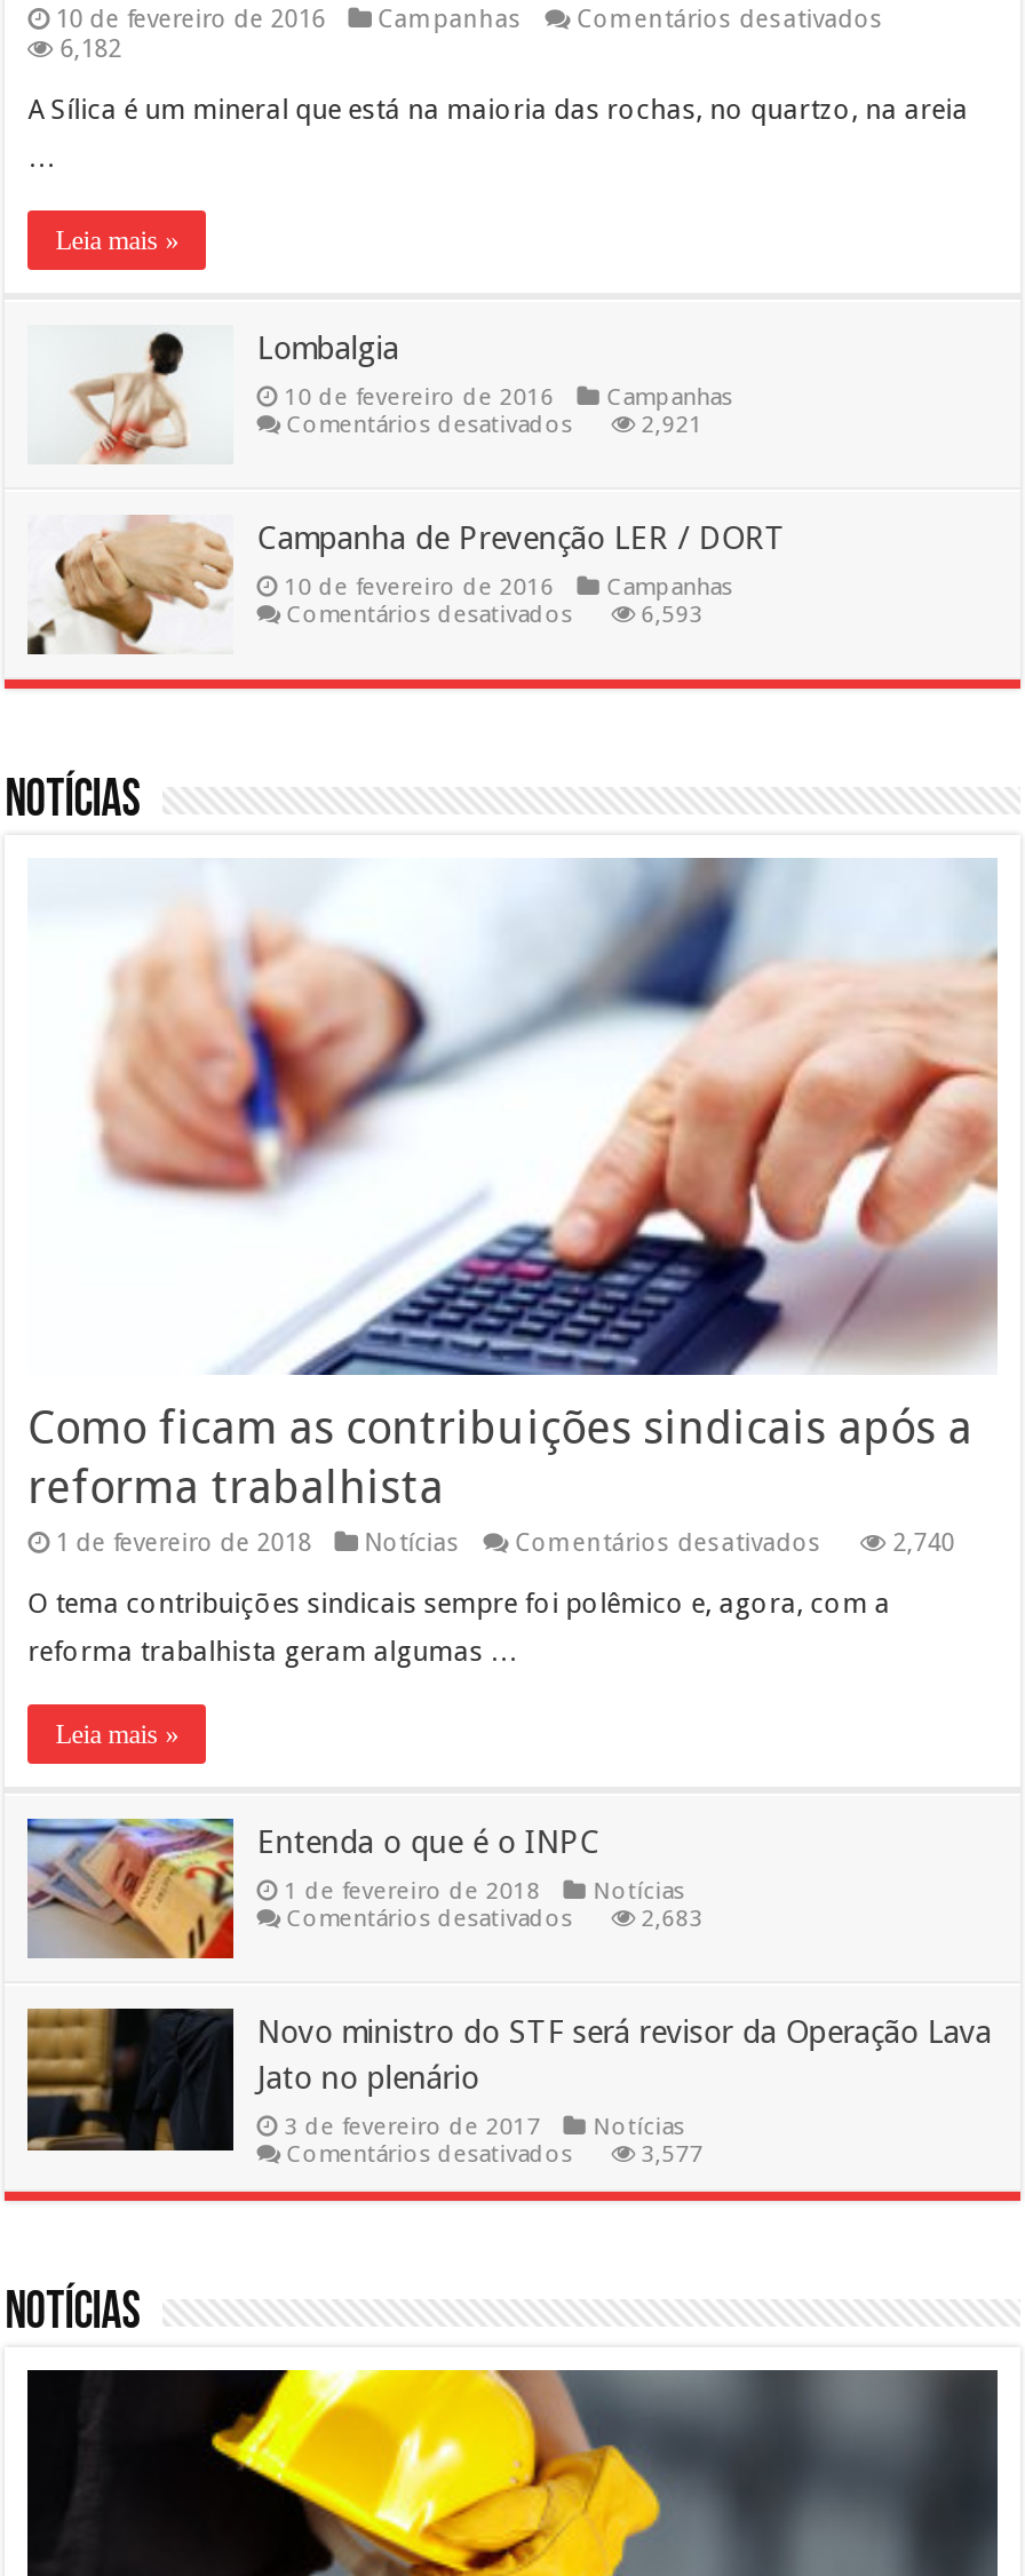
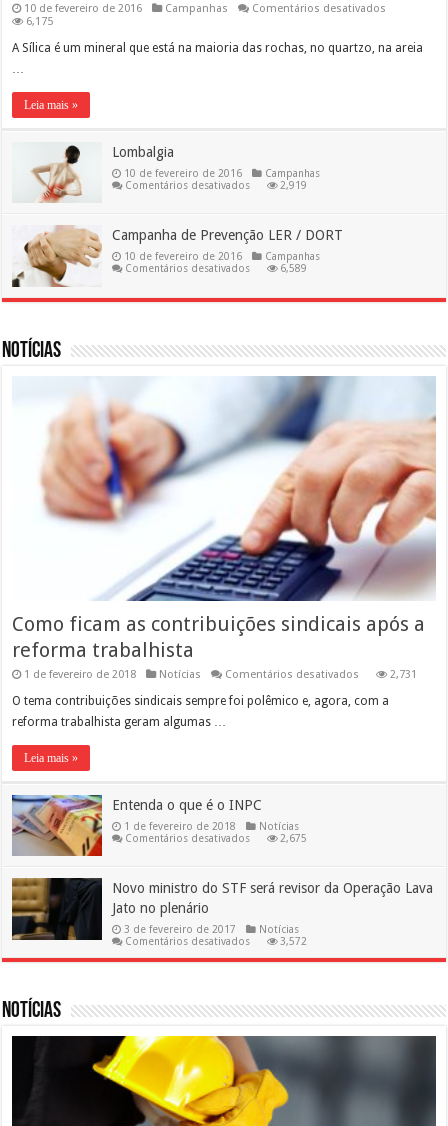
[60,34,122,64] 6,182 -> [26,15,53,28] 6,175
[641,409,703,437] 2,921 -> [280,179,307,191] 2,919
[641,600,703,627] 6,593 -> [280,262,307,274] 6,589
[893,1528,955,1558] 2,740 -> [390,668,417,681] 2,731
[641,1903,703,1931] 2,683 -> [280,832,307,844] 2,675
[641,2140,703,2167] 3,577 -> [280,935,307,947] 3,572

